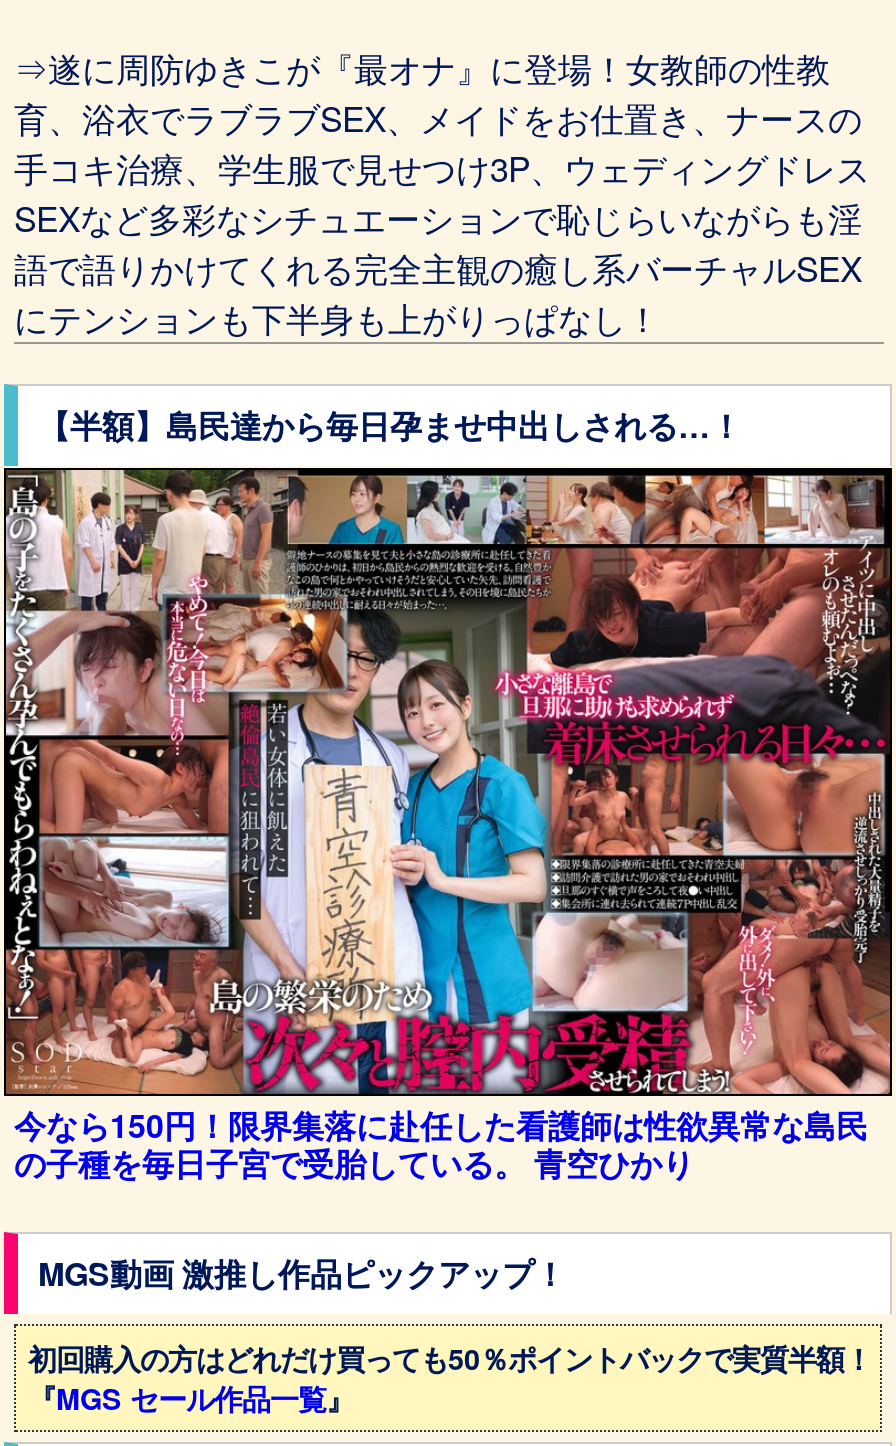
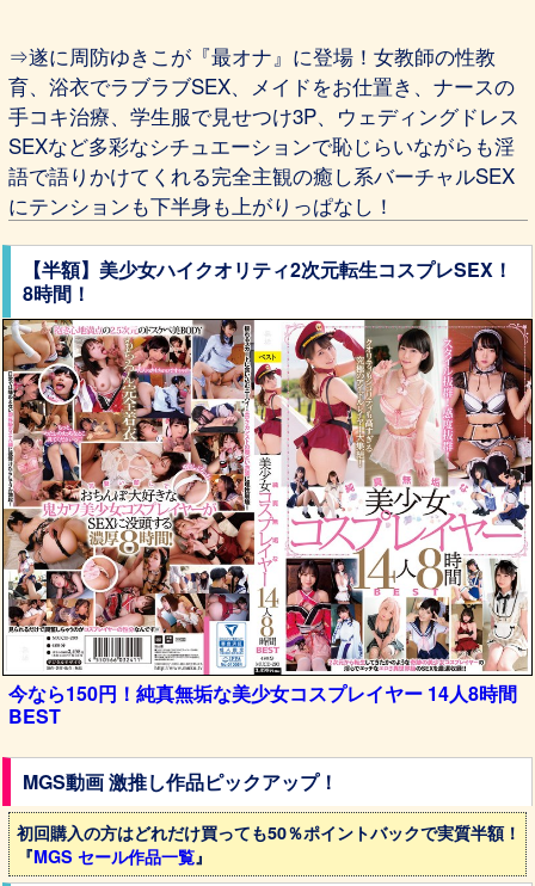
[38,401,742,447] 【半額】島民達から毎日孕ませ中出しされる…！ -> [23,255,512,306] 【半額】美少女ハイクオリティ2次元転生コスプレSEX！ | 8時間！
[6,464,890,1186] [image] | 今なら150円！限界集落に赴任した看護師は性欲異常な島民 | の子種を毎日子宮で受胎している。 青空ひかり -> [4,300,531,729] [image] | 今なら150円！純真無垢な美少女コスプレイヤー 14人8時間 | BEST

